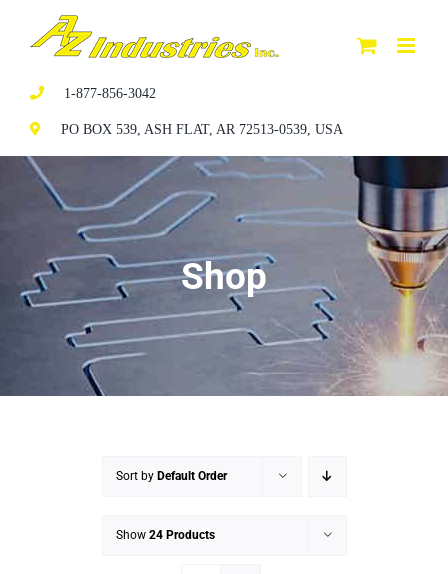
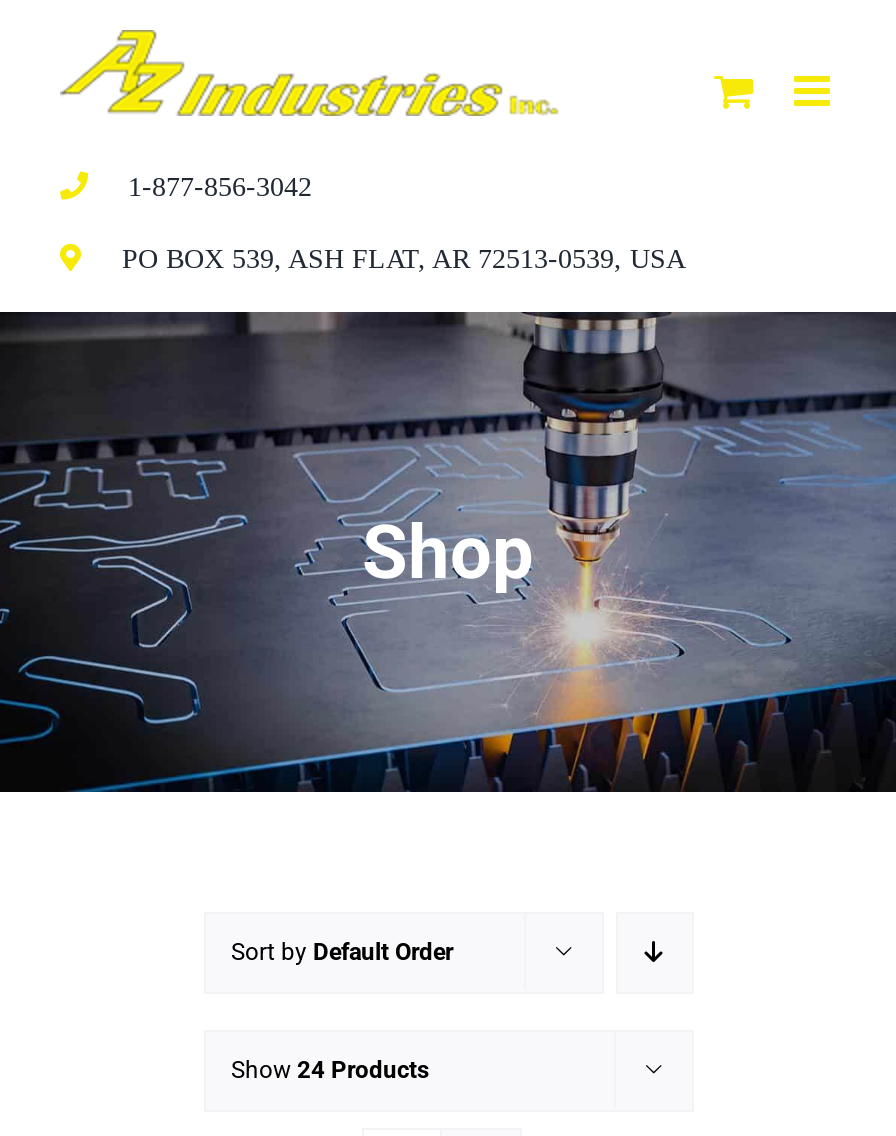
[3,155,445,397] [image] -> [6,310,890,794] [image]

